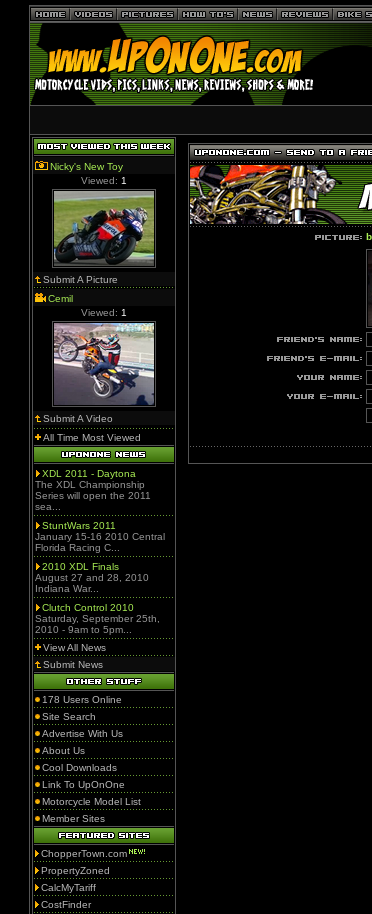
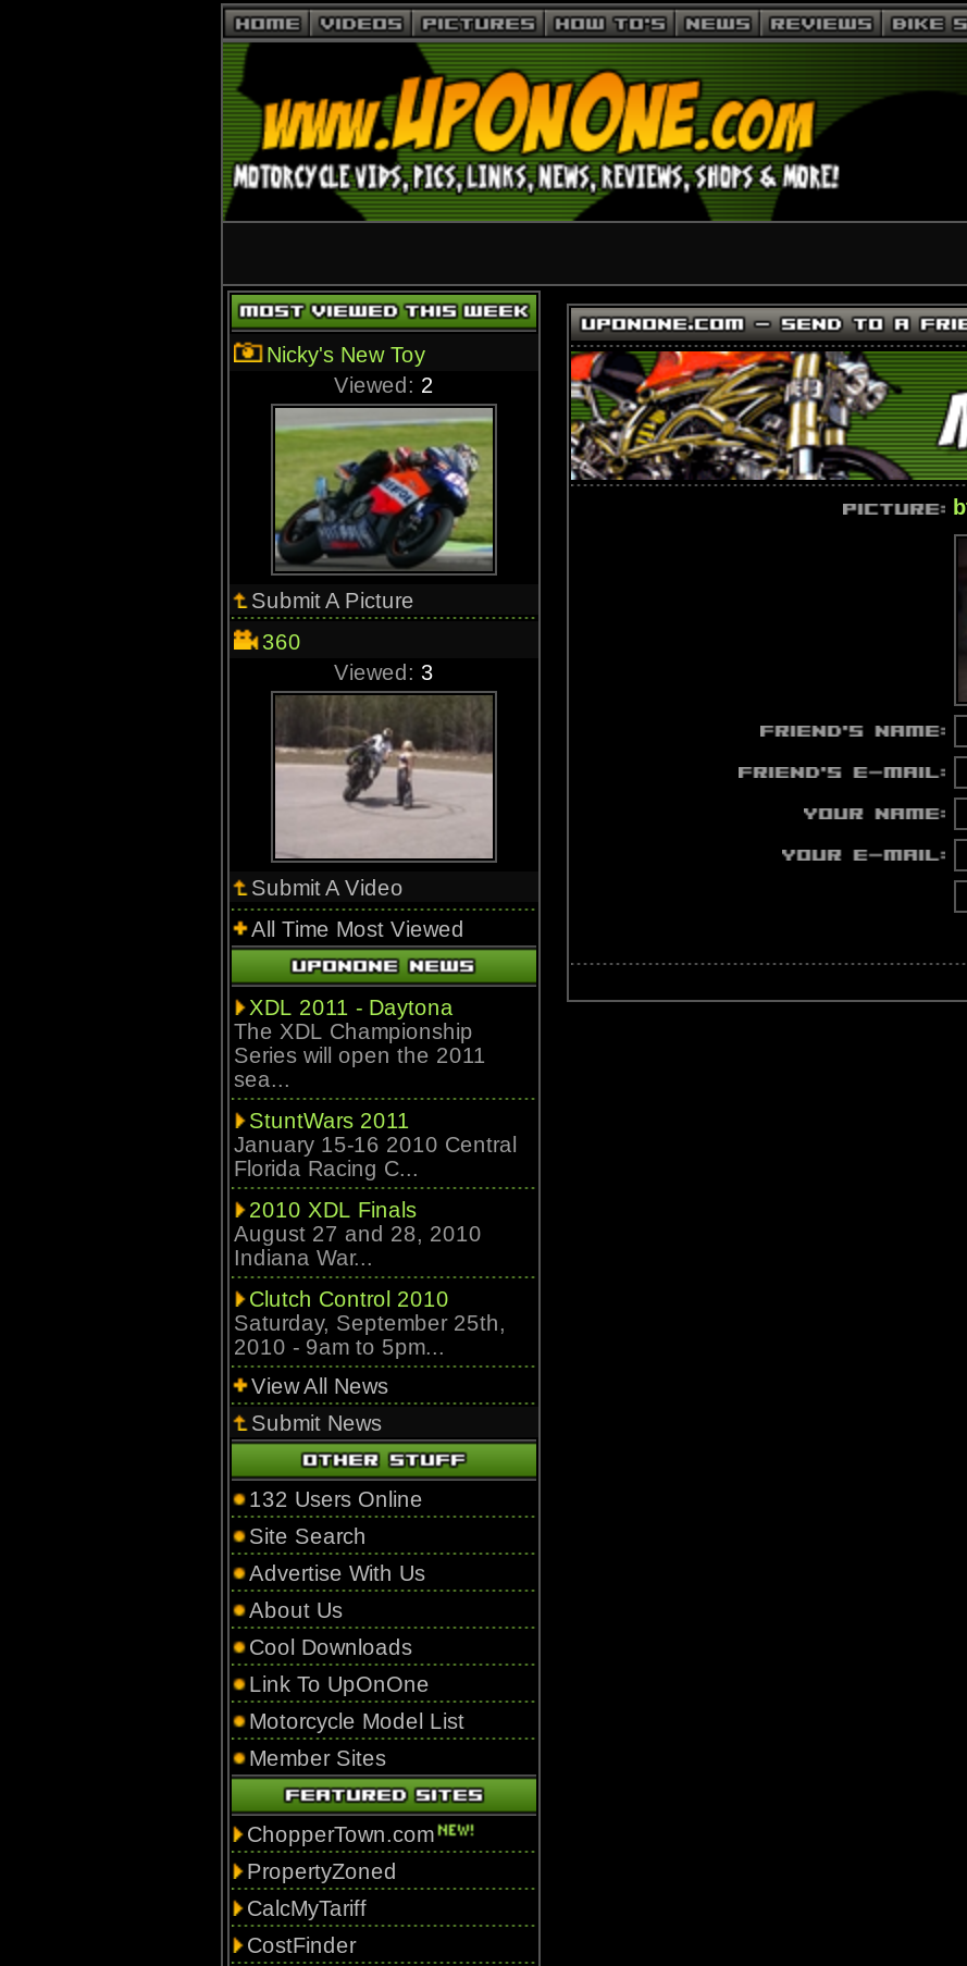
[81,175,127,186] Viewed: 1 -> [334,373,434,397] Viewed: 2
[48,293,127,318] Cemil | Viewed: 1 -> [262,630,434,684] 360 | Viewed: 3
[53,322,155,405] [image] -> [275,695,493,861] [image]
[42,694,122,705] 178 Users Online -> [249,1487,423,1511] 132 Users Online

